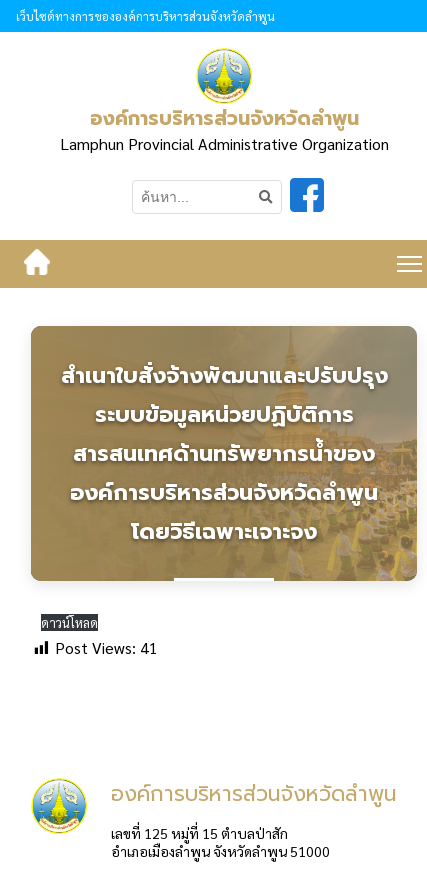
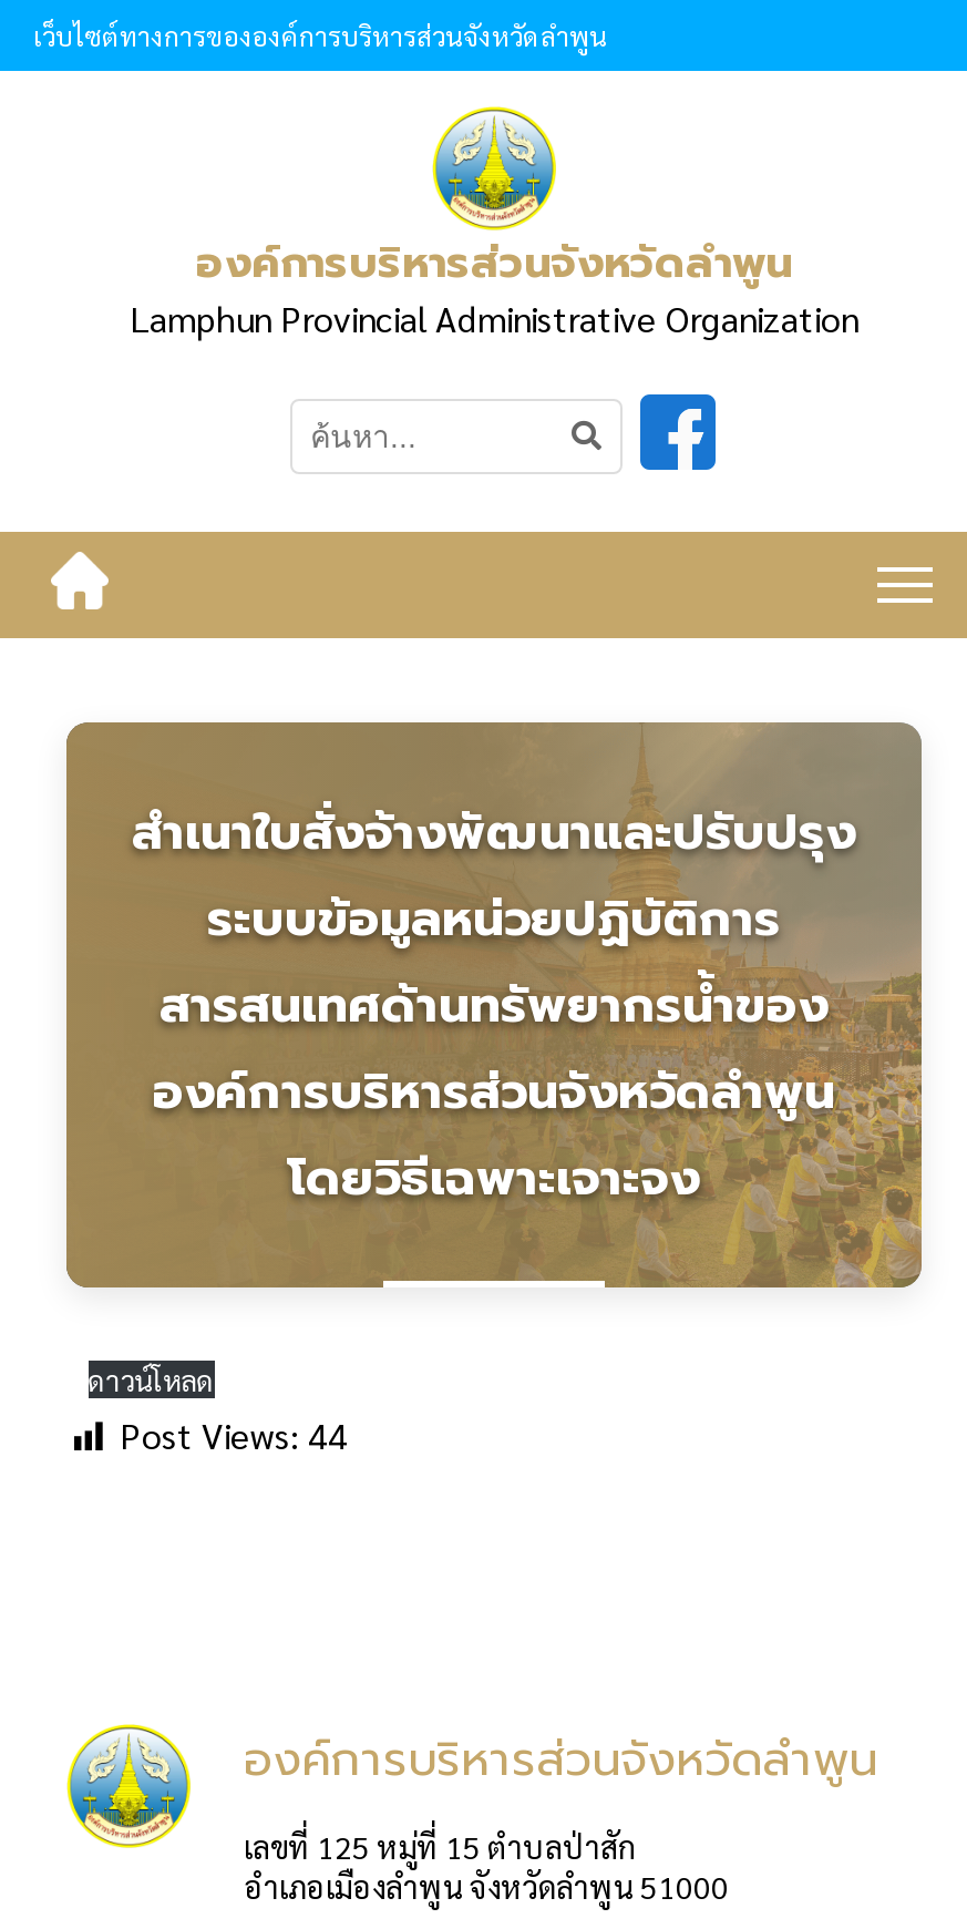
[55,637,158,658] Post Views: 41 -> [120,1412,348,1459] Post Views: 44

